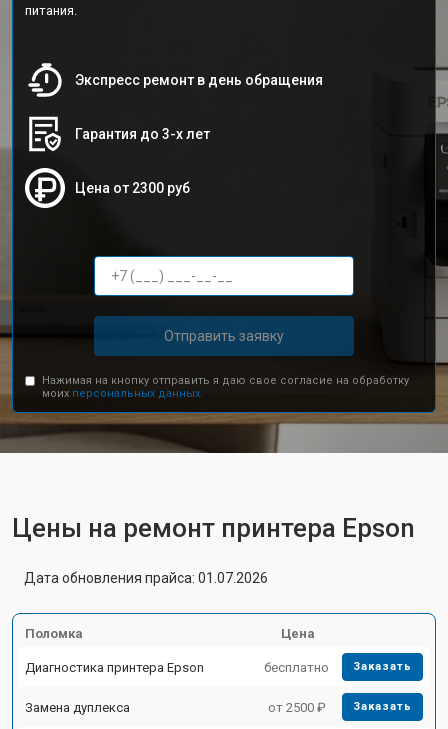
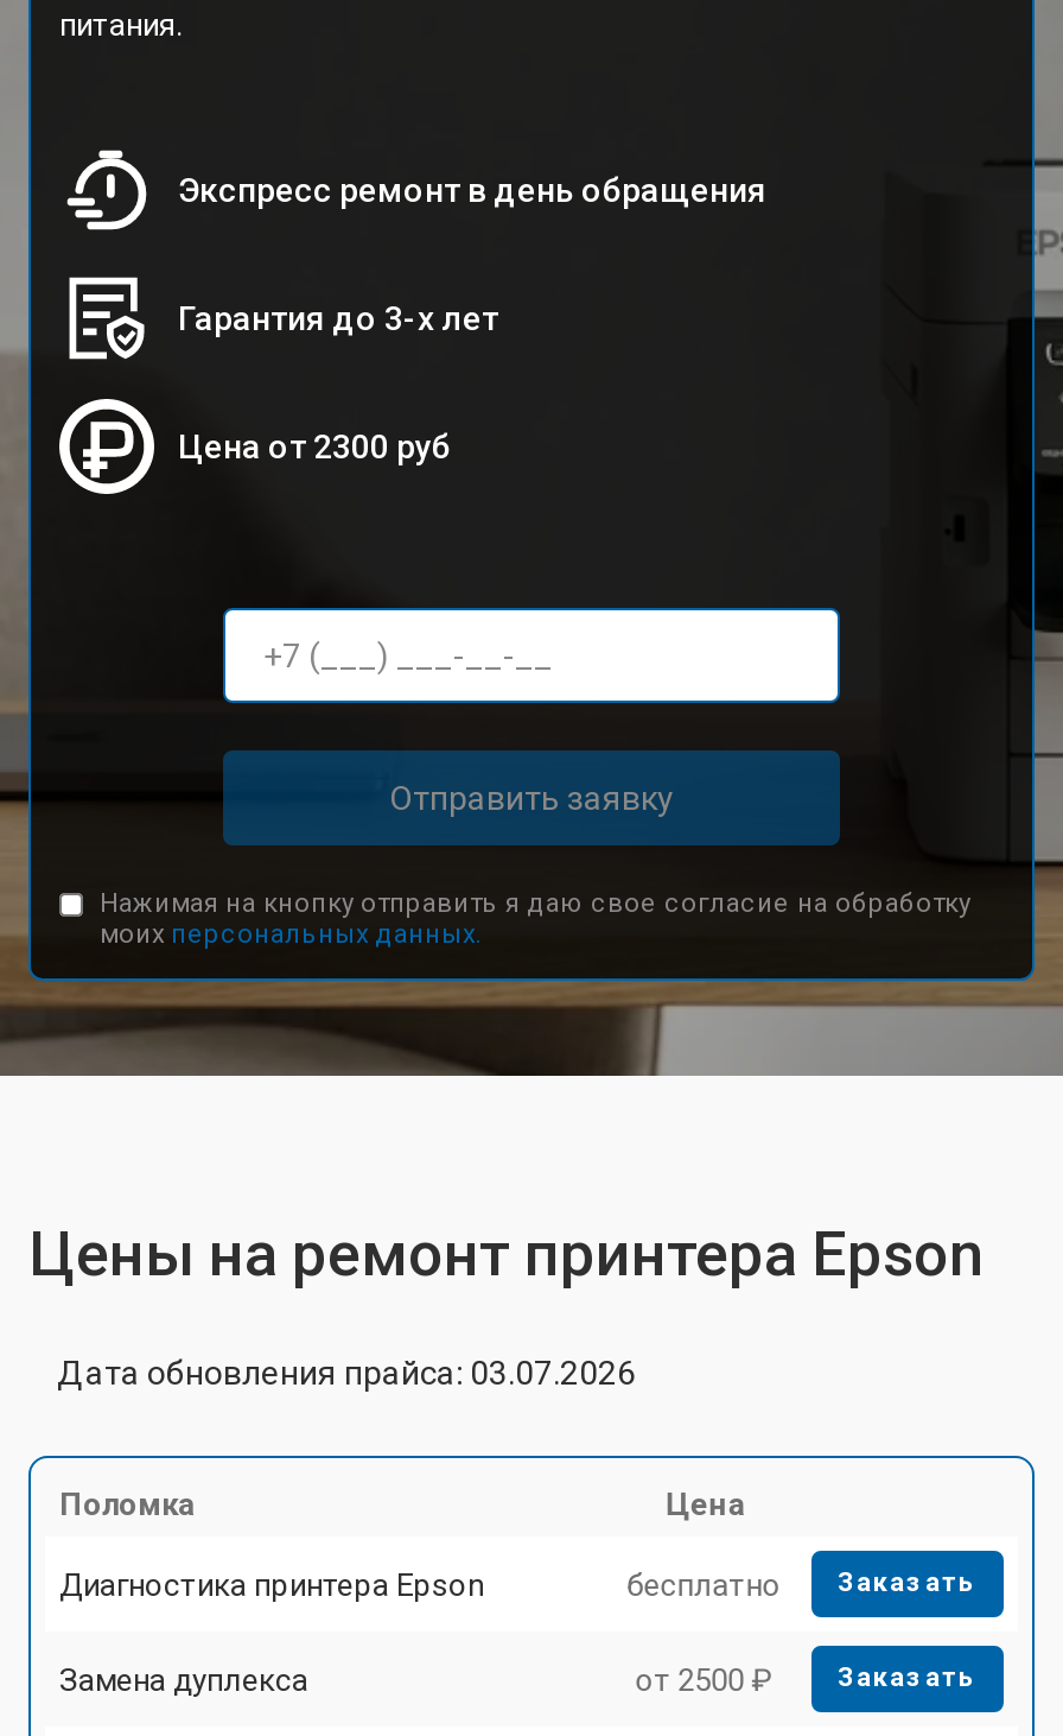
[24,570,268,586] Дата обновления прайса: 01.07.2026 -> [57,1354,636,1392] Дата обновления прайса: 03.07.2026

